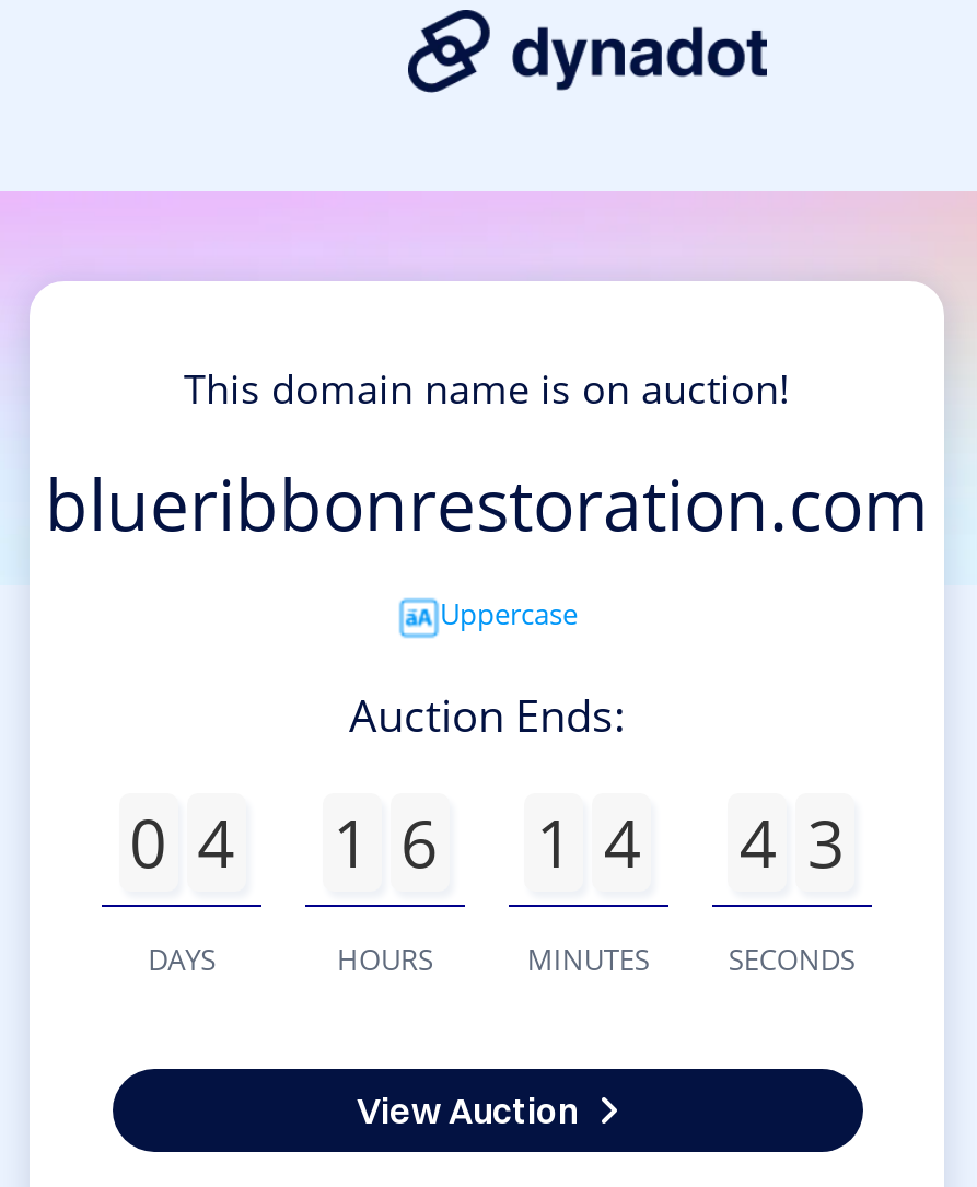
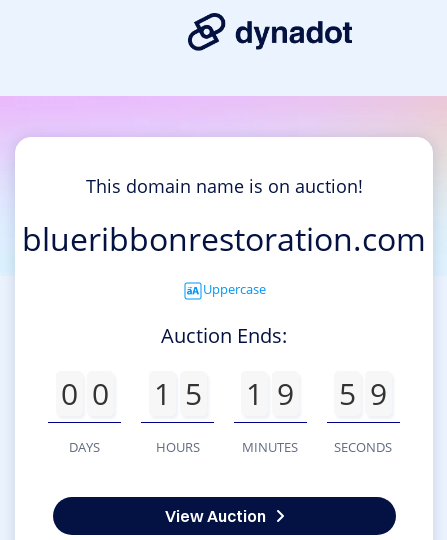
[129,798,234,887] 0 4 -> [61,373,109,414] 0 0
[333,798,438,887] 1 6 -> [153,373,201,414] 1 5
[536,798,641,887] 1 4 -> [246,373,294,414] 1 9
[739,798,844,887] 4 3 -> [339,373,387,414] 5 9

